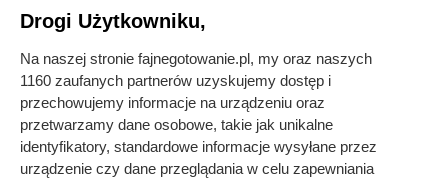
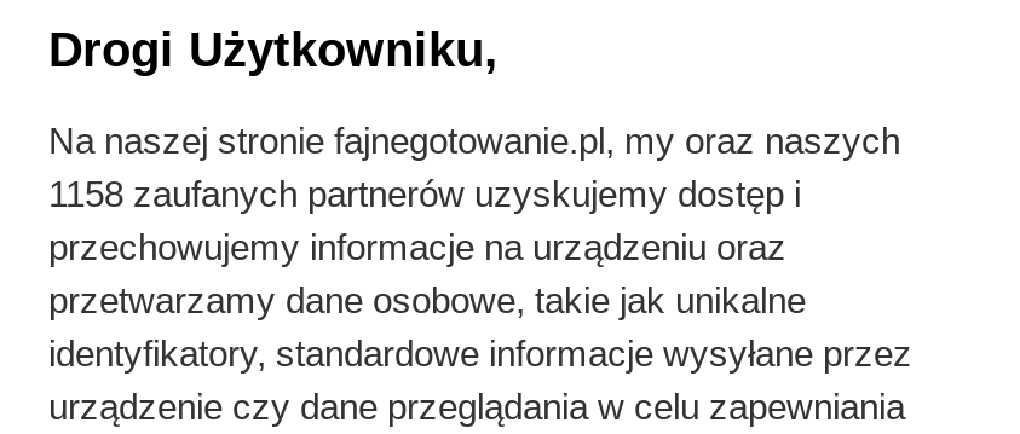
[20,72,331,89] 1160 zaufanych partnerów uzyskujemy dostęp i -> [48,173,801,214] 1158 zaufanych partnerów uzyskujemy dostęp i

